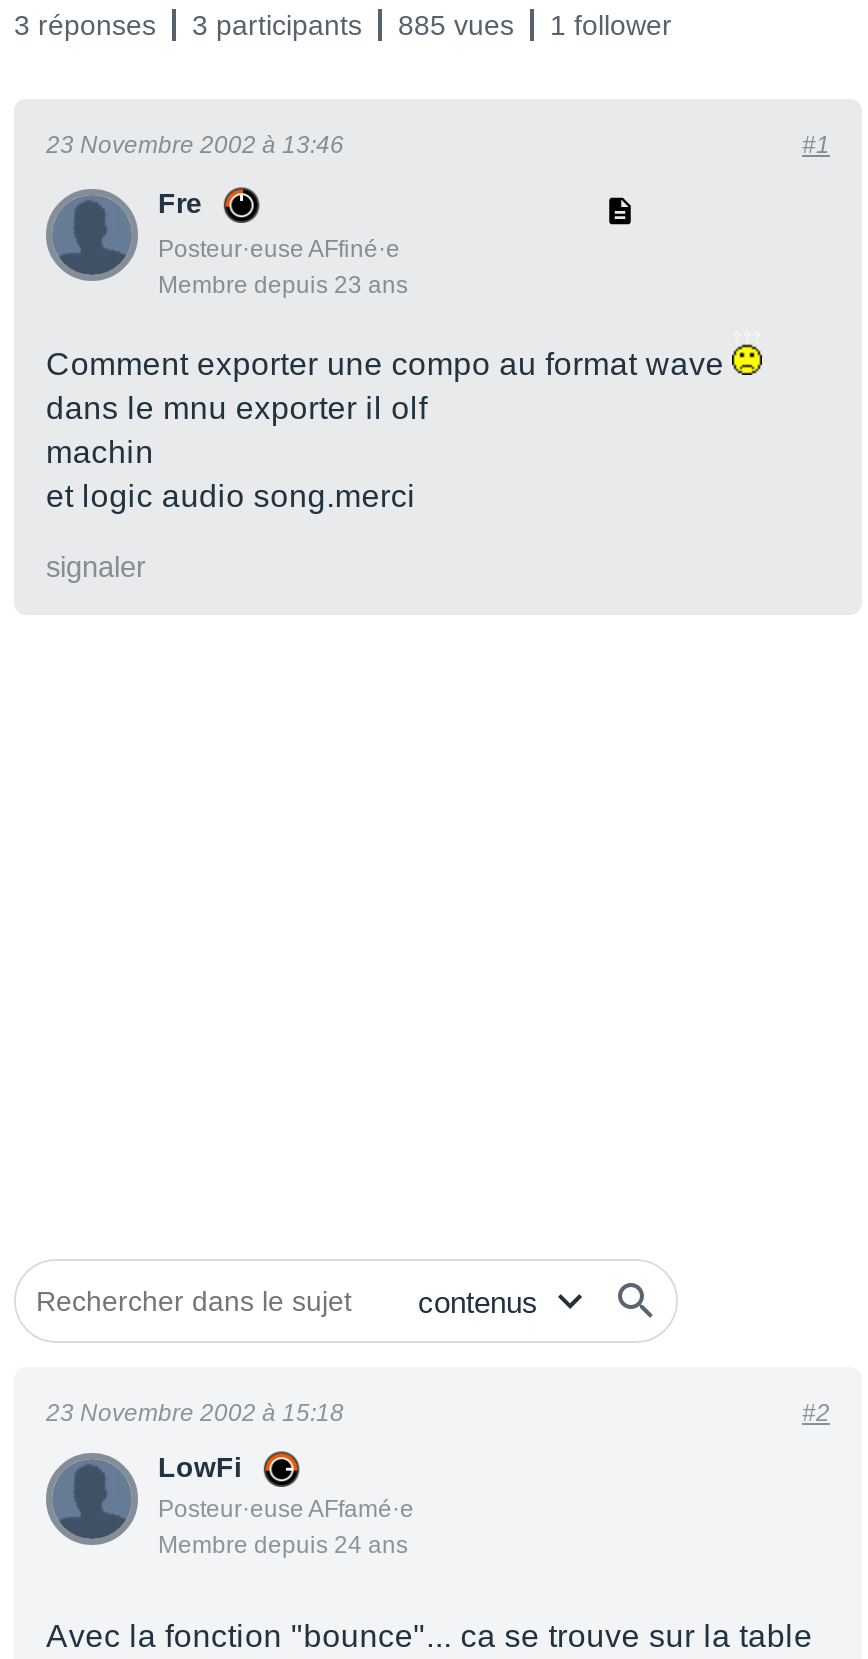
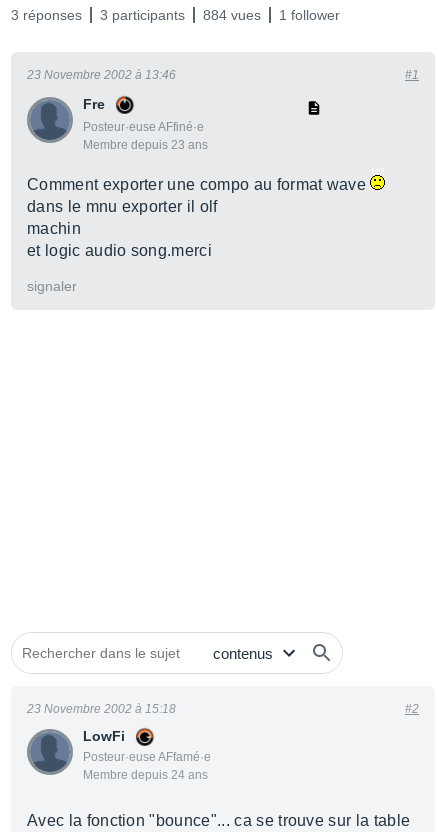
[14,9,672,41] 3 réponses 3 participants 885 vues 1 follower -> [11,7,340,23] 3 réponses 3 participants 884 vues 1 follower

